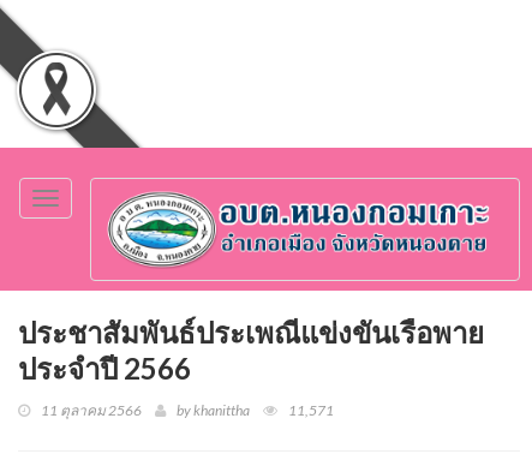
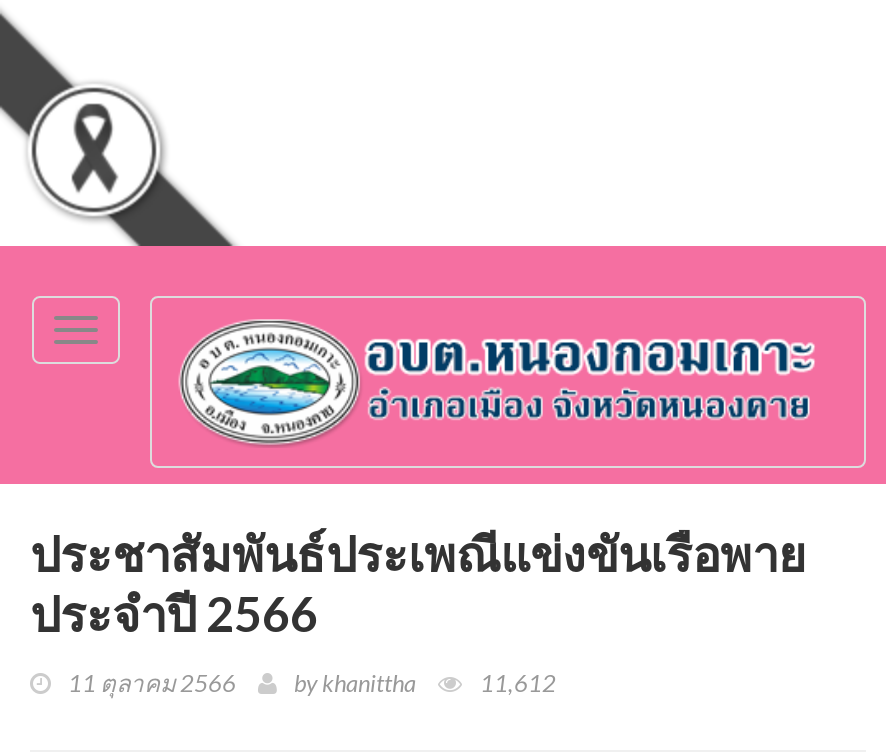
[288,401,334,419] 11,571 -> [480,668,556,698] 11,612

